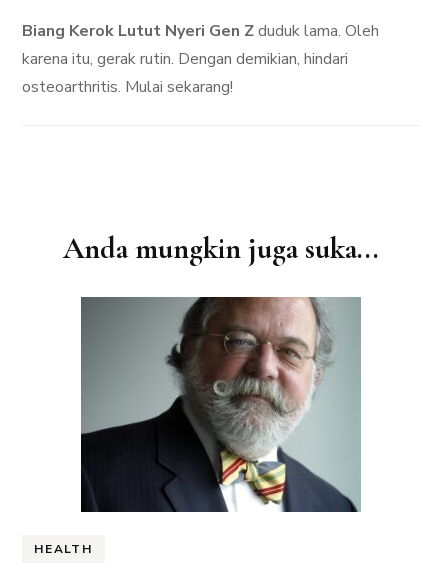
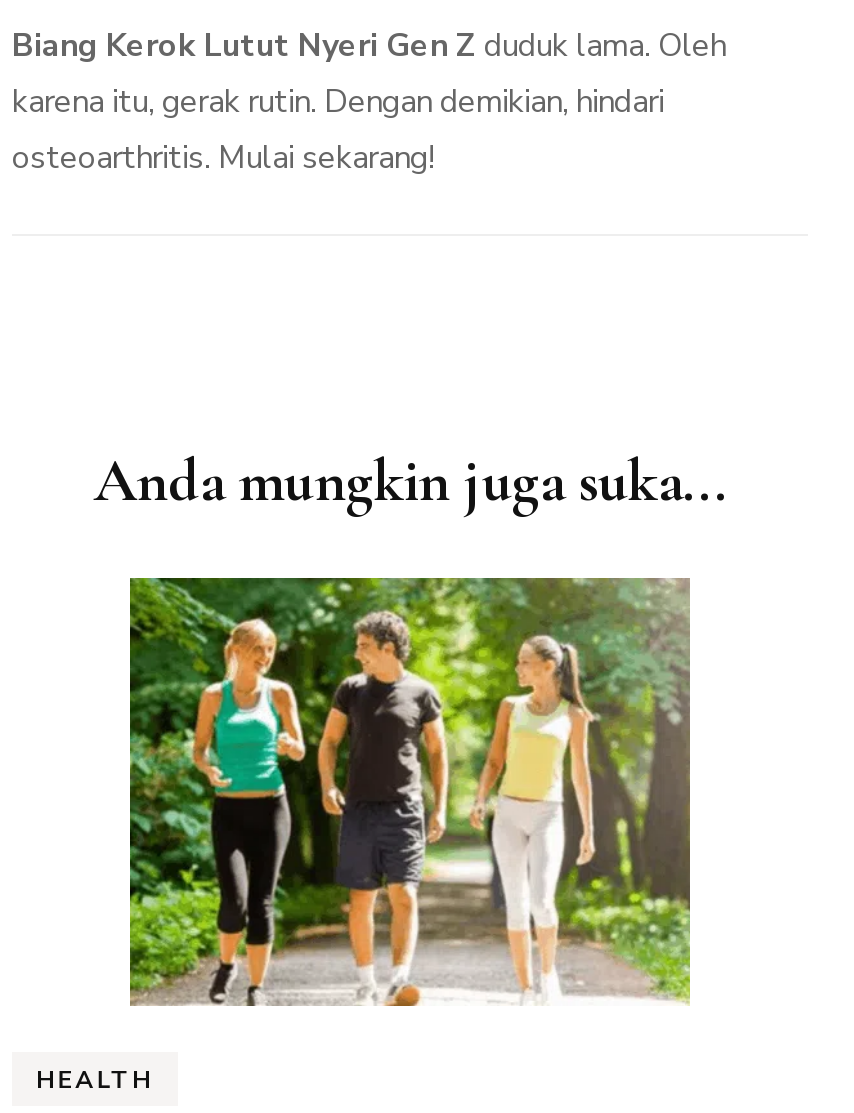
[80,296,361,513] [image] -> [128,576,692,1008] [image]

